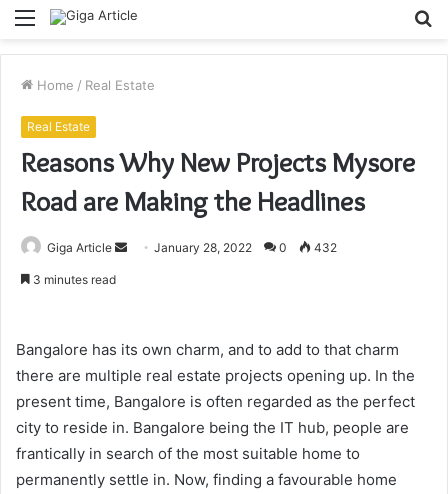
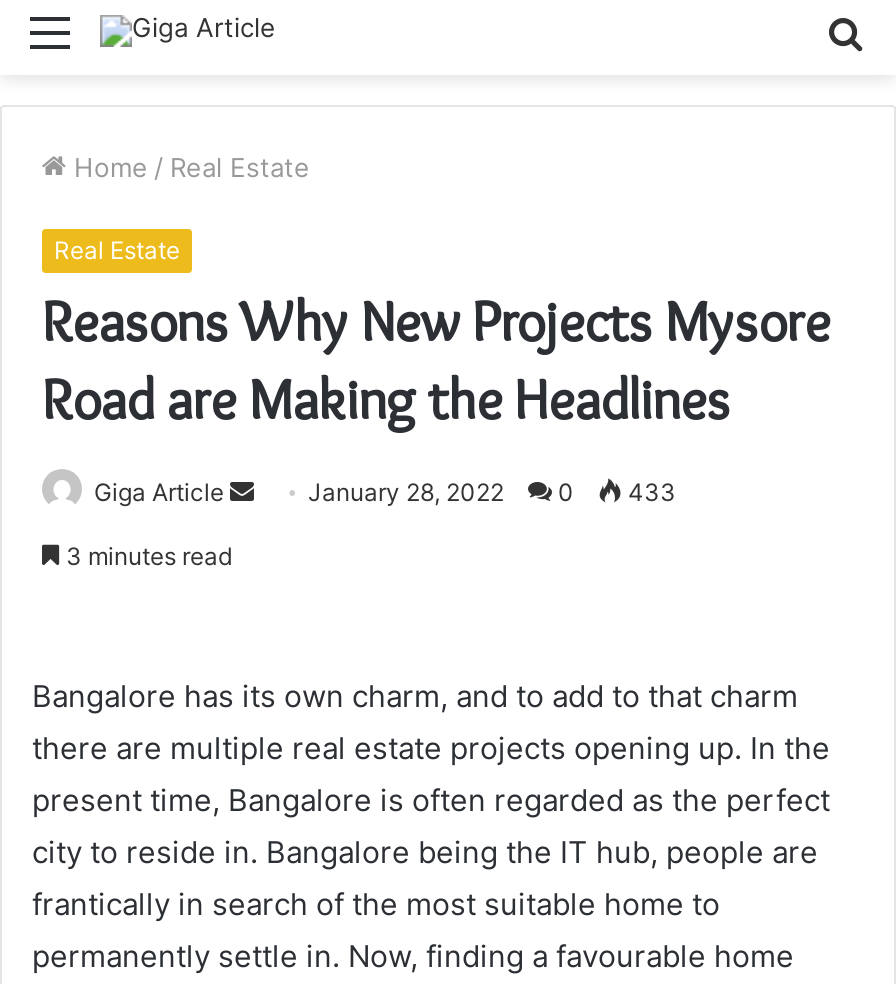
[311,240,337,255] 432 -> [622,477,676,507] 433

